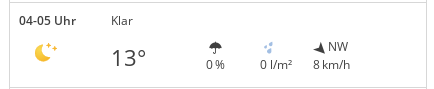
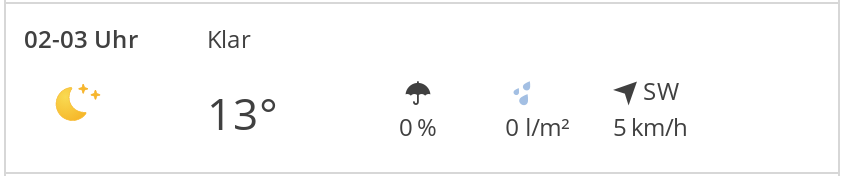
[19,12,76,29] 04-05 Uhr -> [24,22,138,56] 02-03 Uhr
[313,38,350,73] NW | 8 km/h -> [613,73,687,143] SW | 5 km/h

